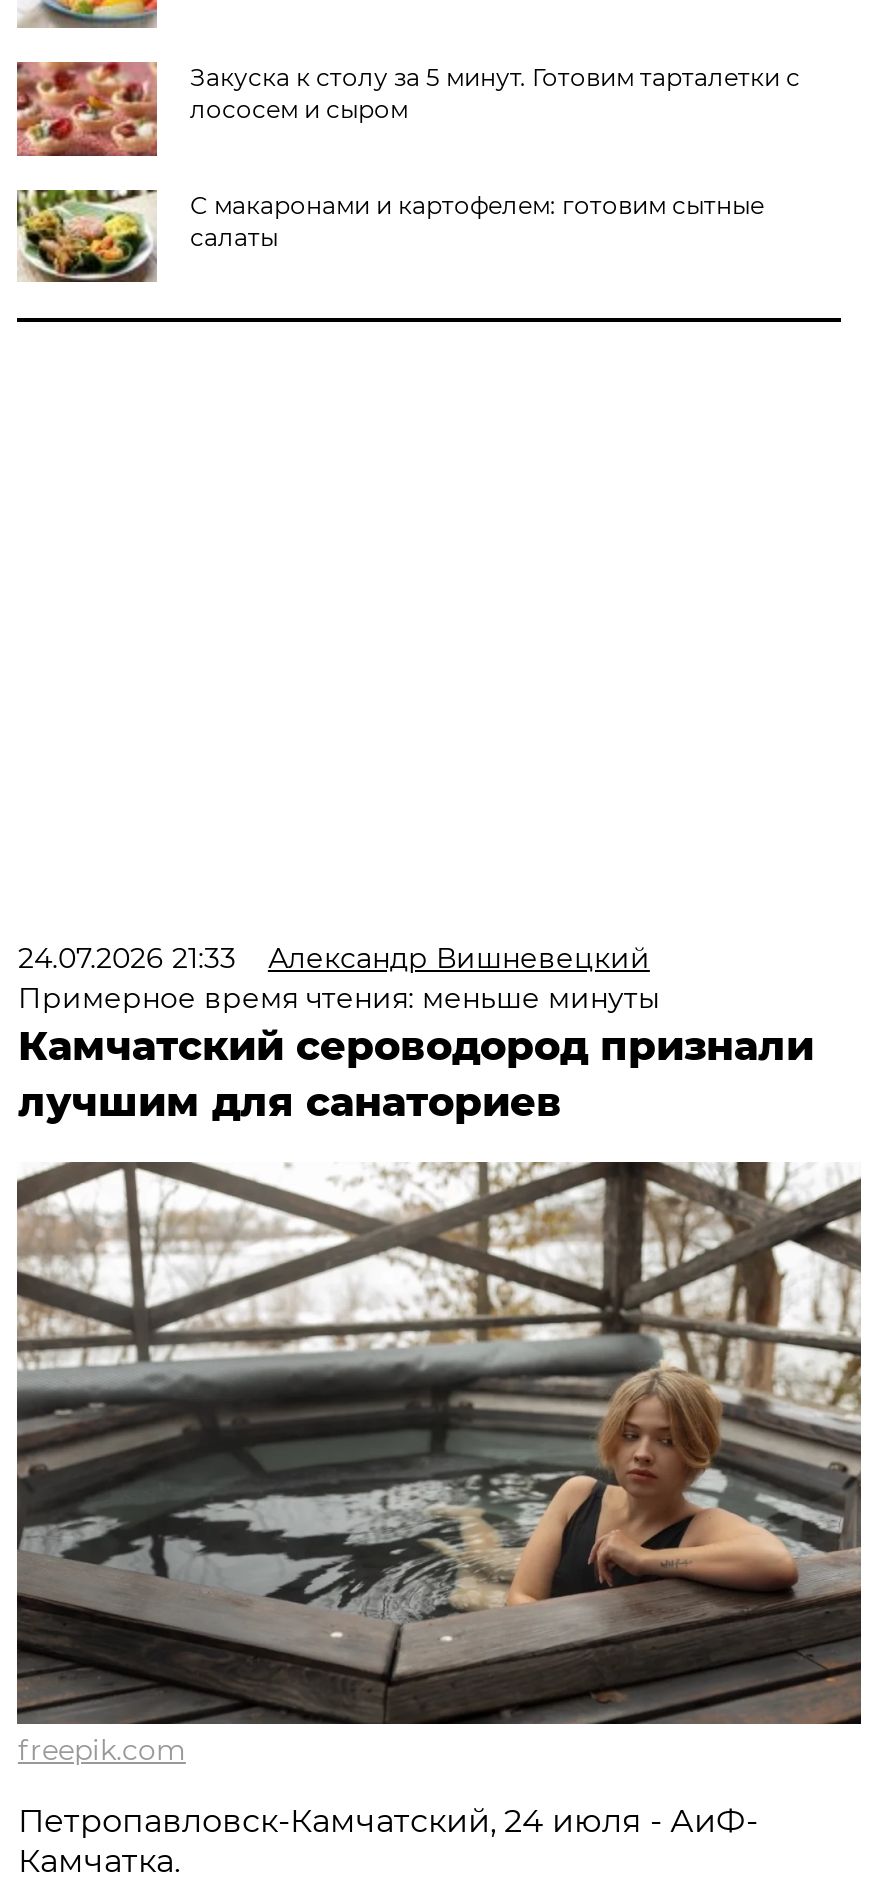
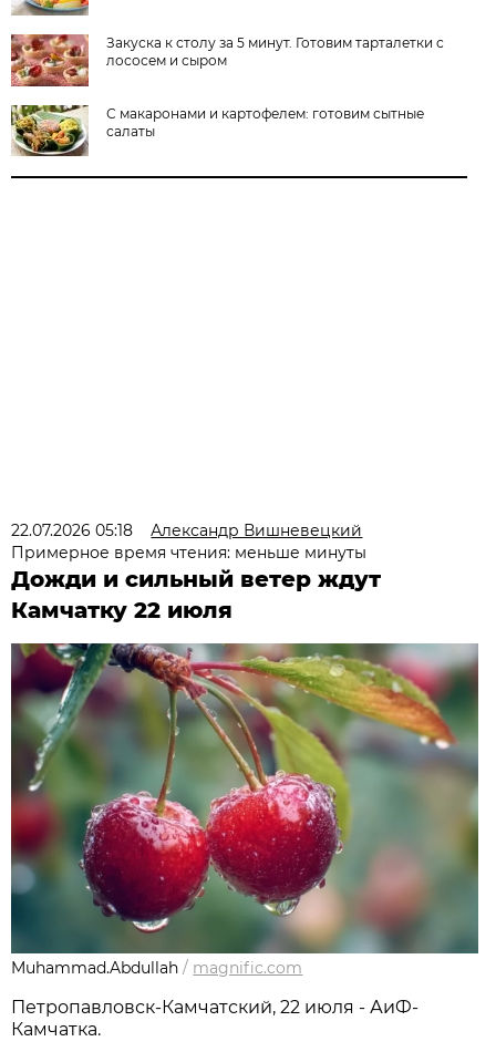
[18,940,650,976] 24.07.2026 21:33 Александр Вишневецкий -> [12,521,362,541] 22.07.2026 05:18 Александр Вишневецкий
[18,1022,814,1126] Камчатский сероводород признали | лучшим для санаториев -> [12,566,381,624] Дожди и сильный ветер ждут | Камчатку 22 июля
[15,1160,863,1769] [image] | freepik.com -> [10,642,479,978] [image] | Muhammad.Abdullah / magnific.com
[18,1803,758,1841] Петропавловск-Камчатский, 24 июля - АиФ- -> [12,997,419,1018] Петропавловск-Камчатский, 22 июля - АиФ-

